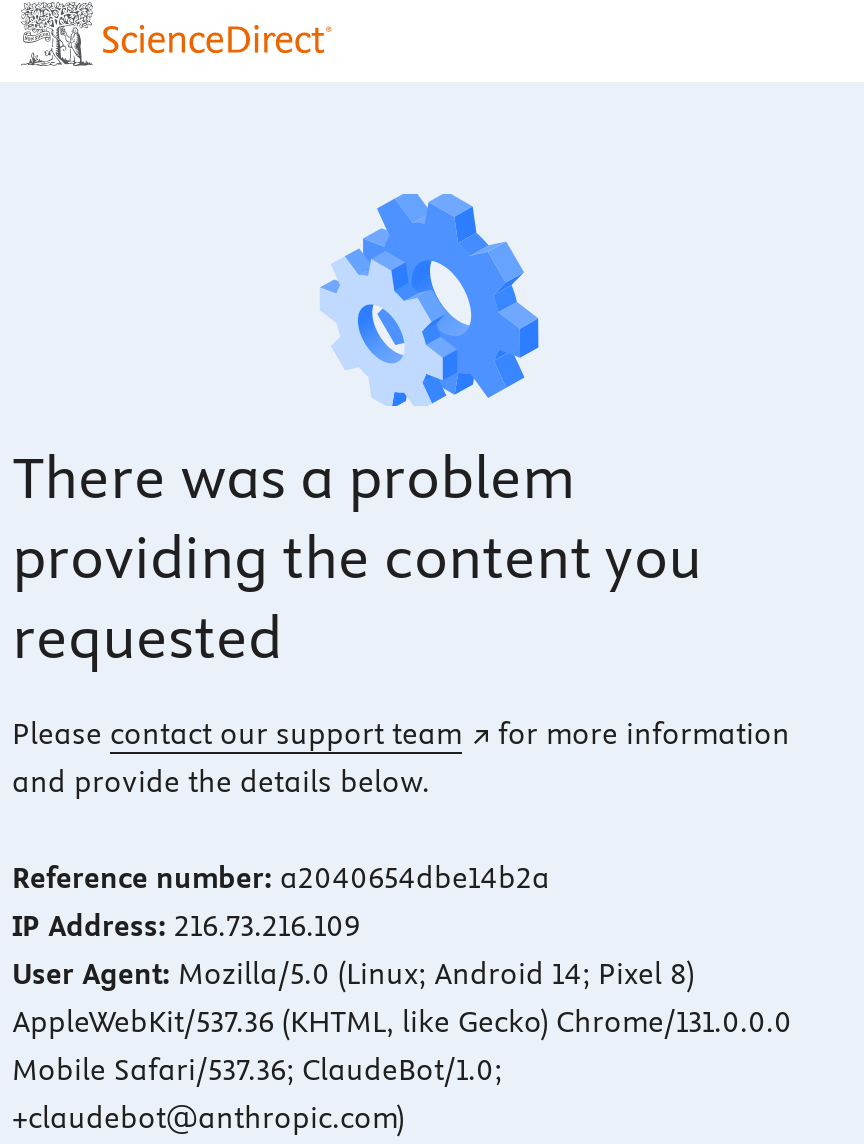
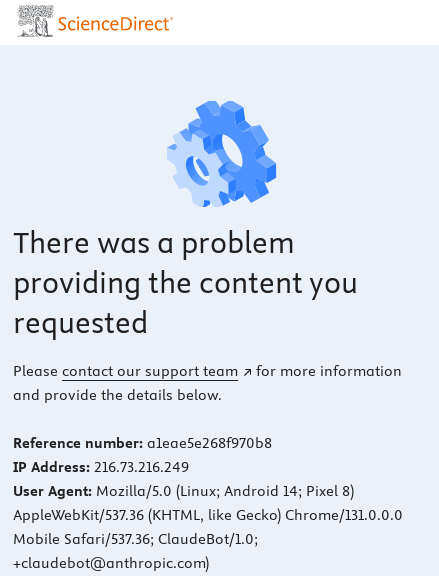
[12,861,550,897] Reference number: a2040654dbe14b2a -> [13,434,272,452] Reference number: a1eae5e268f970b8
[12,909,360,945] IP Address: 216.73.216.109 -> [13,458,189,476] IP Address: 216.73.216.249

